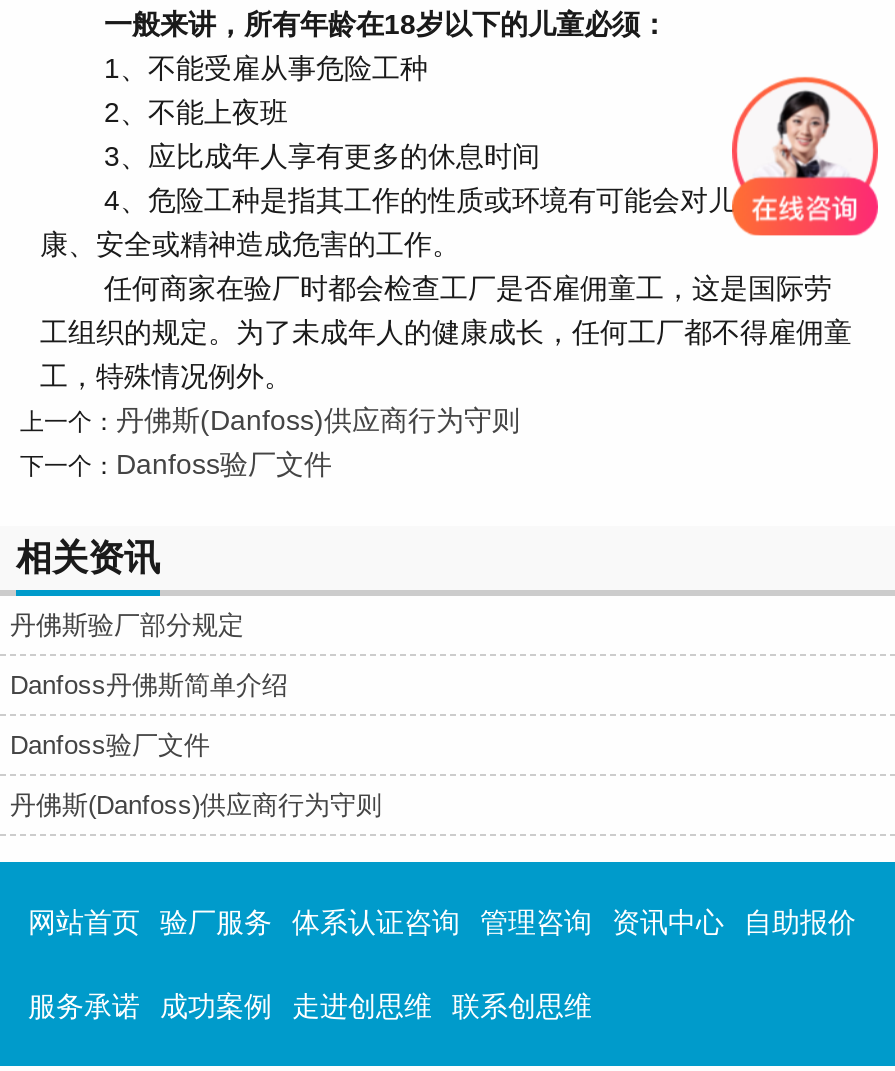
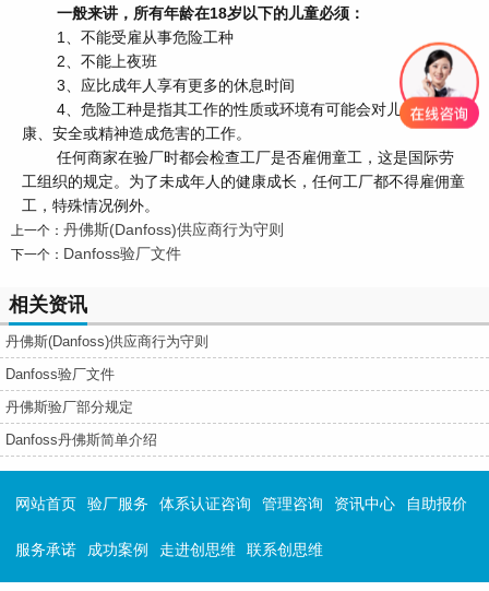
moved [10,610,288,700] -> [5,399,157,448]: 丹佛斯验厂部分规定 | Danfoss丹佛斯简单介绍
moved [10,730,382,820] -> [5,333,208,382]: 丹佛斯(Danfoss)供应商行为守则 | Danfoss验厂文件

